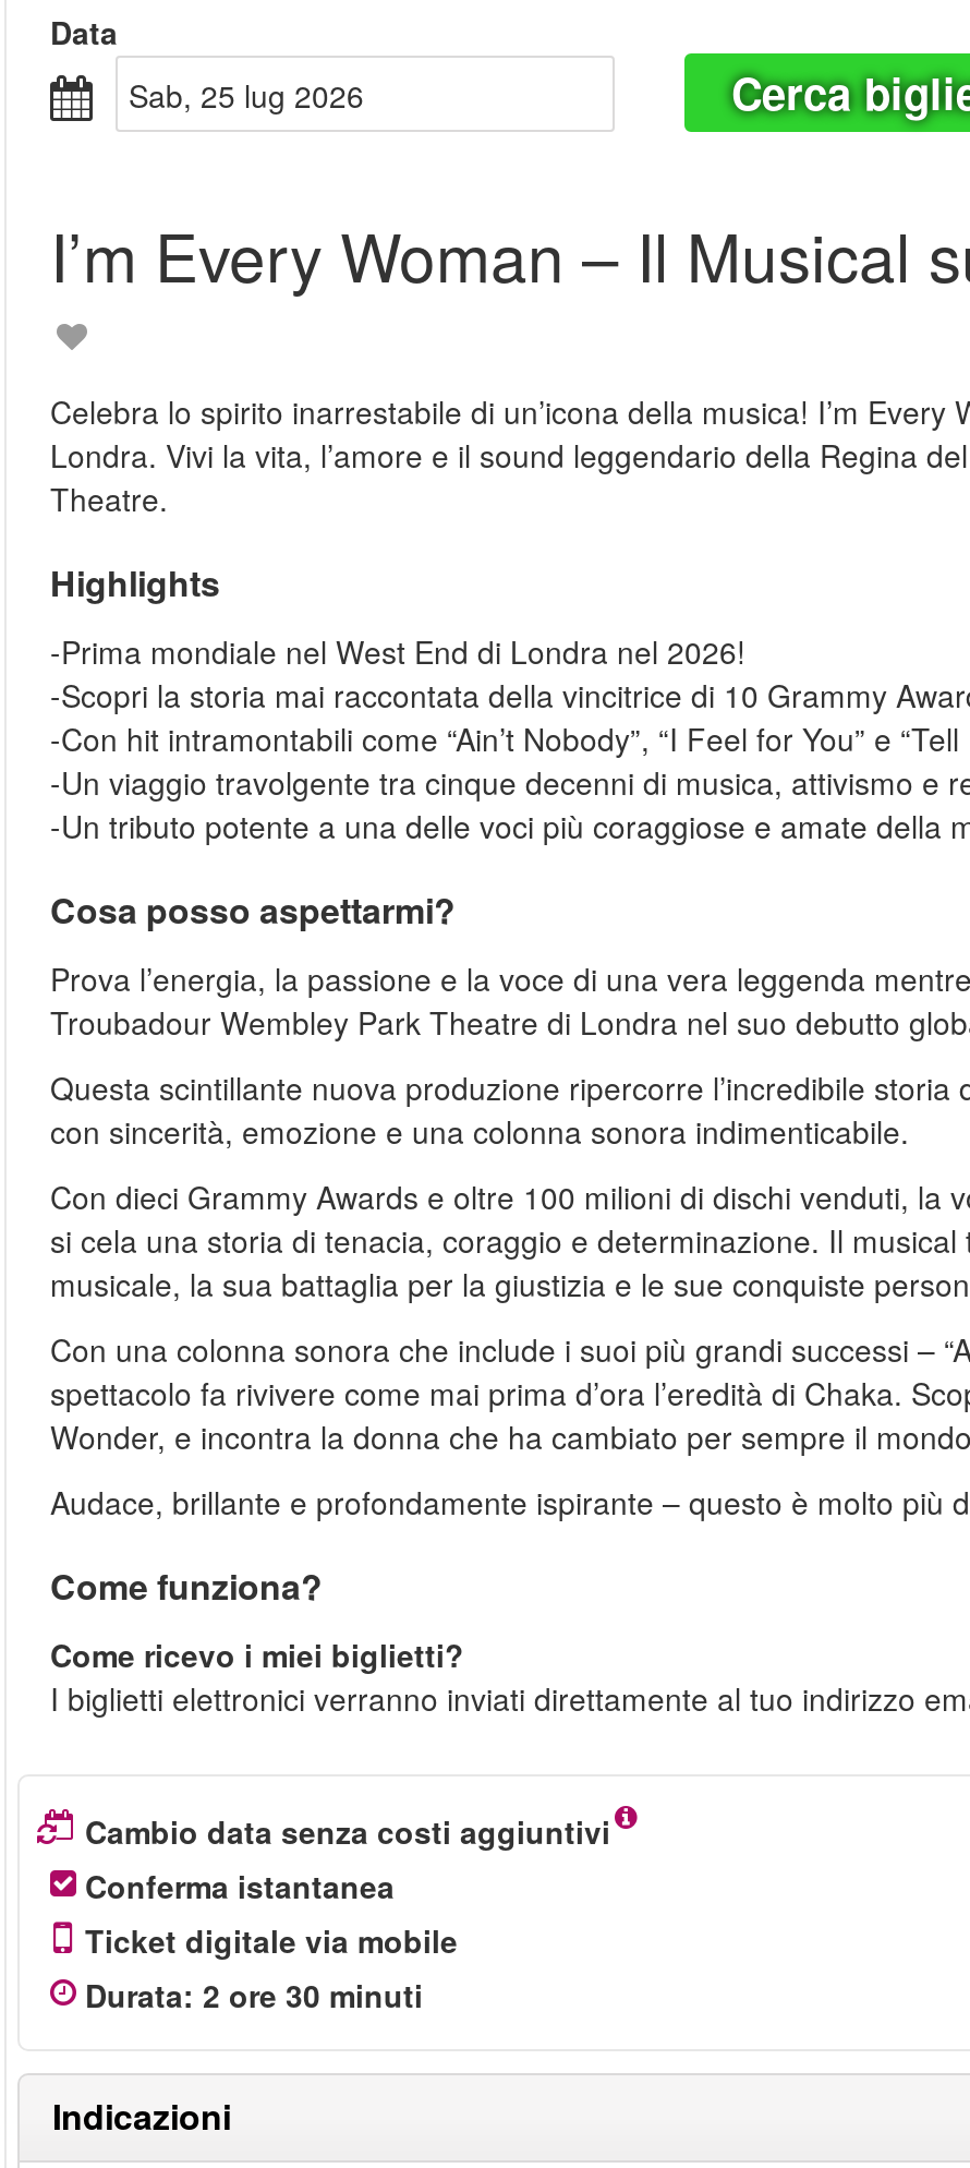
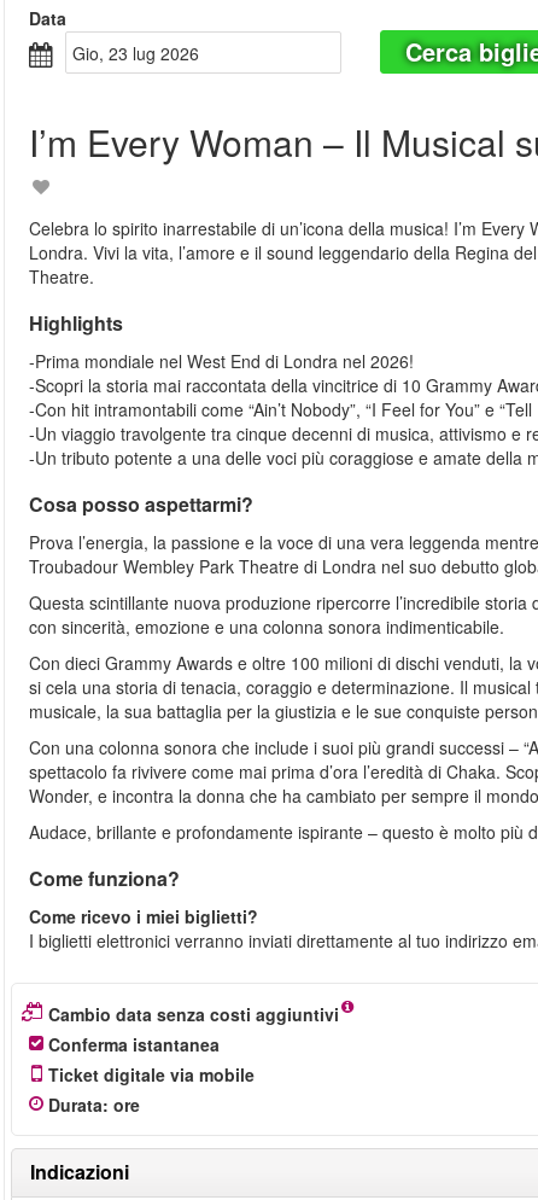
[148,73,364,117] sab, 25 lug 2026 -> [86,41,199,65] gio, 23 lug 2026
[85,1973,423,2016] Durata: 2 ore 30 minuti -> [48,1093,140,1117] Durata: ore

